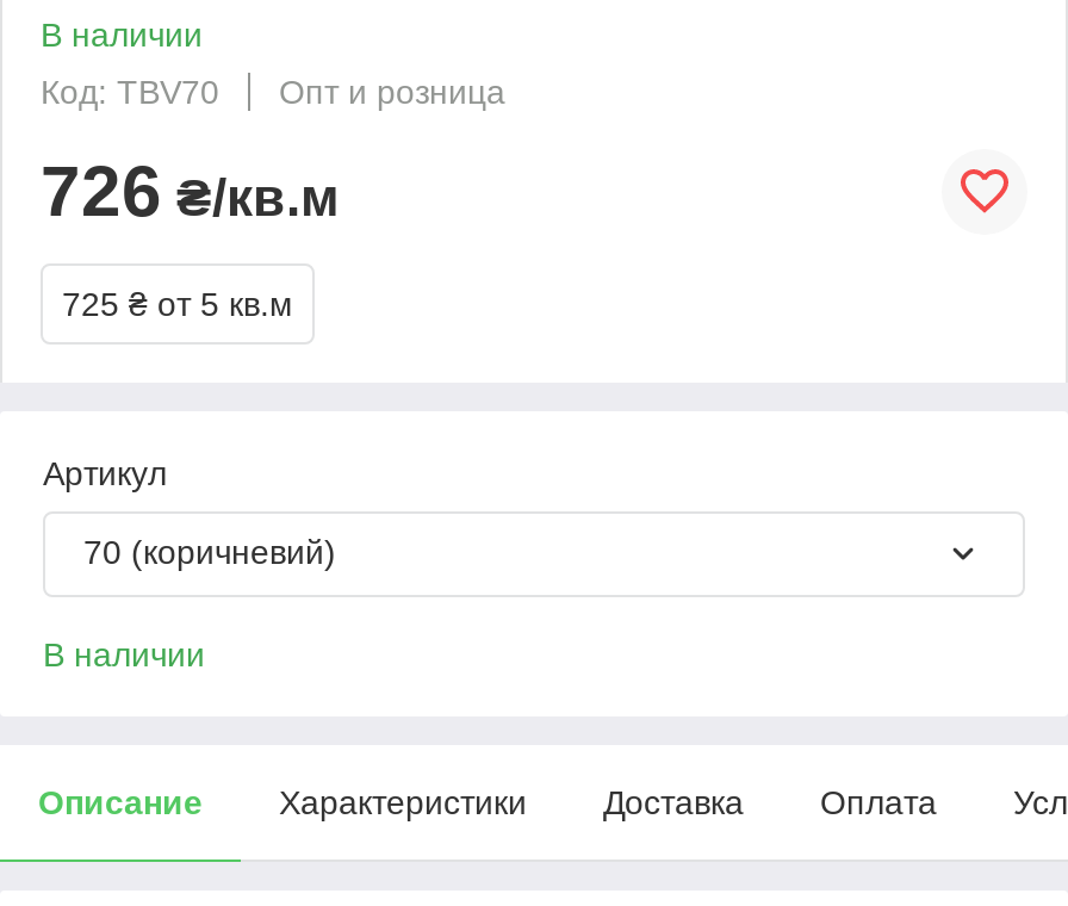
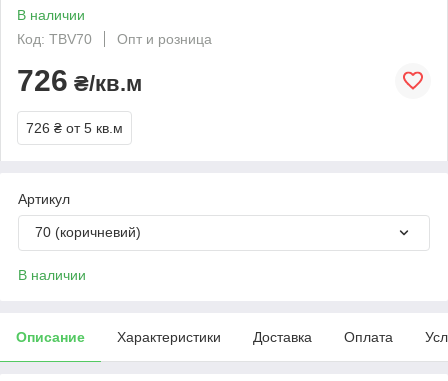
[62,284,293,323] 725 ₴ от 5 кв.м -> [26,120,123,136] 726 ₴ от 5 кв.м

